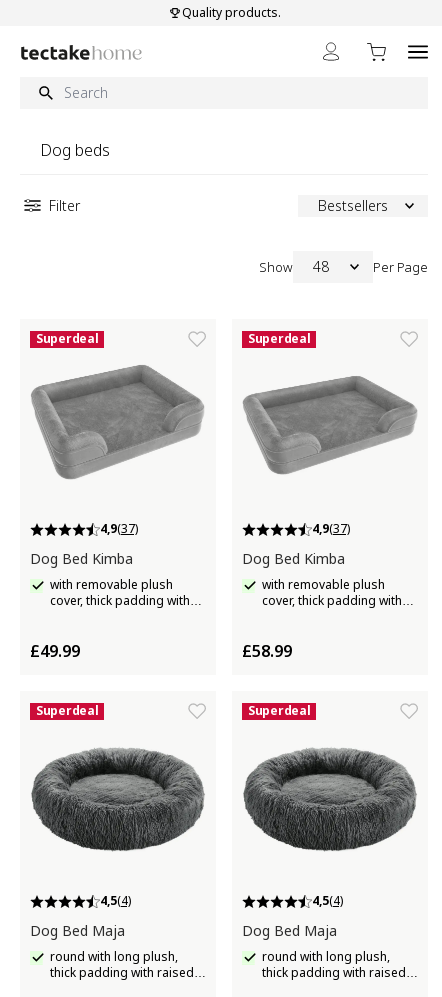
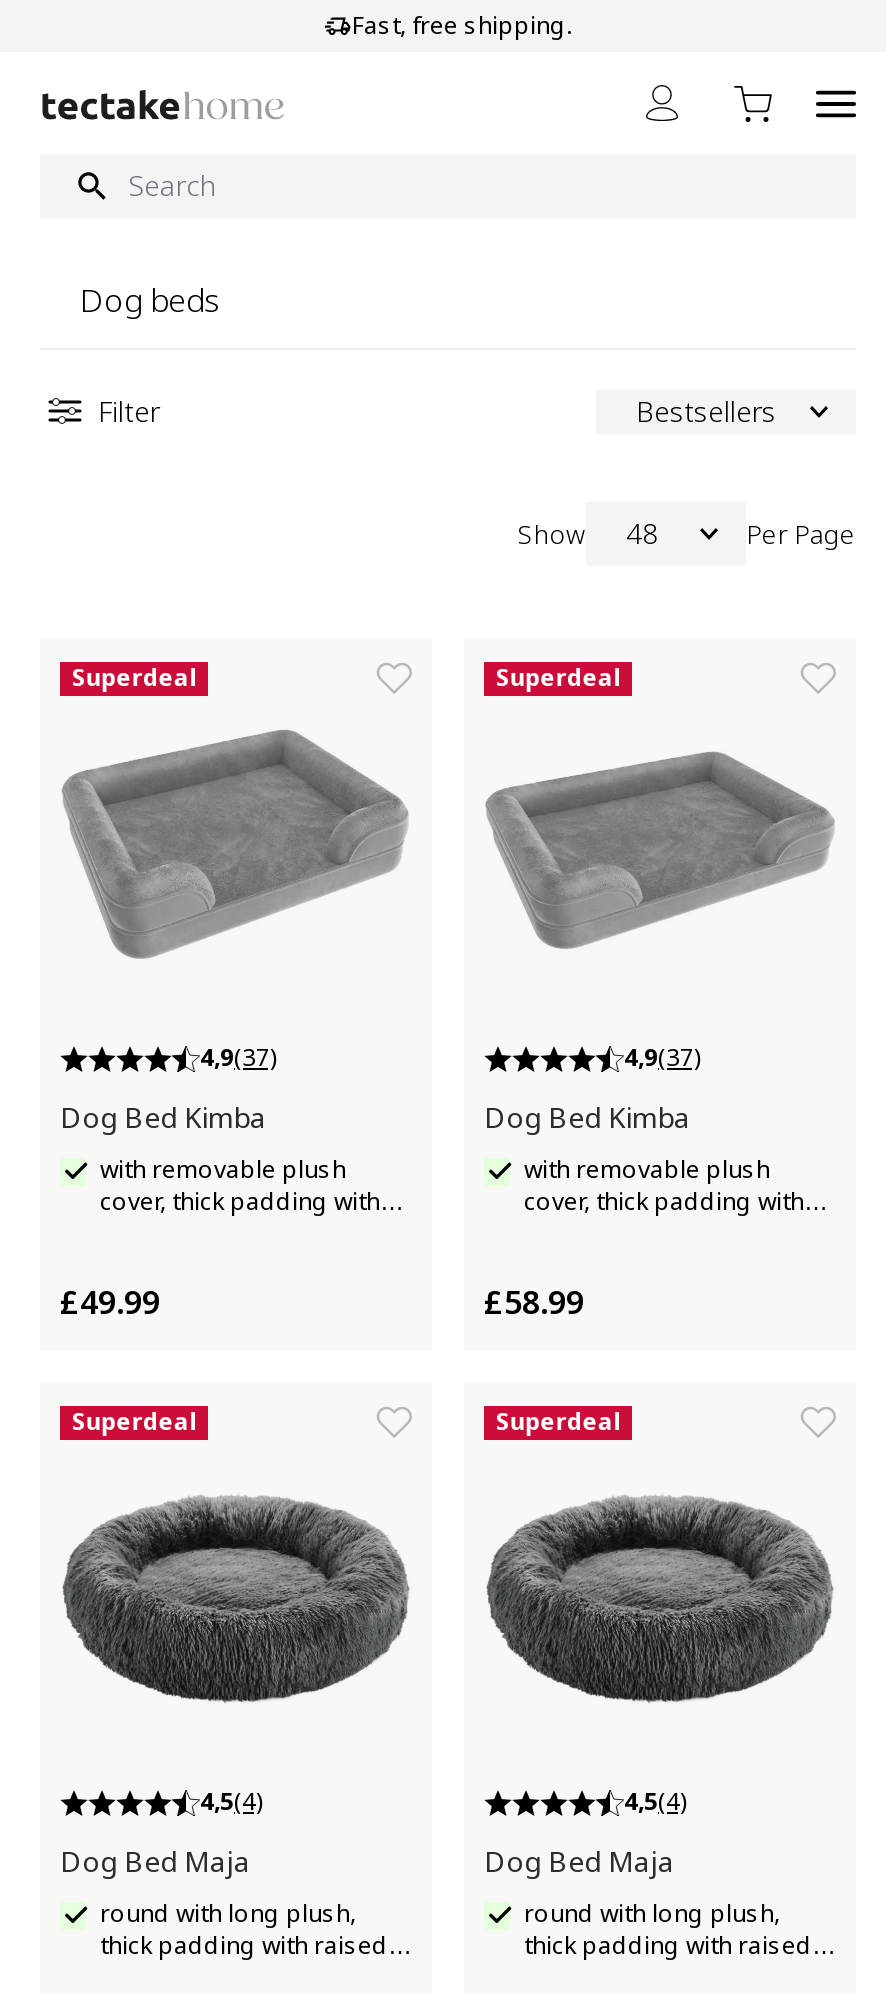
[181,4,280,21] Quality products. -> [352,8,572,42] Fast, free shipping.

